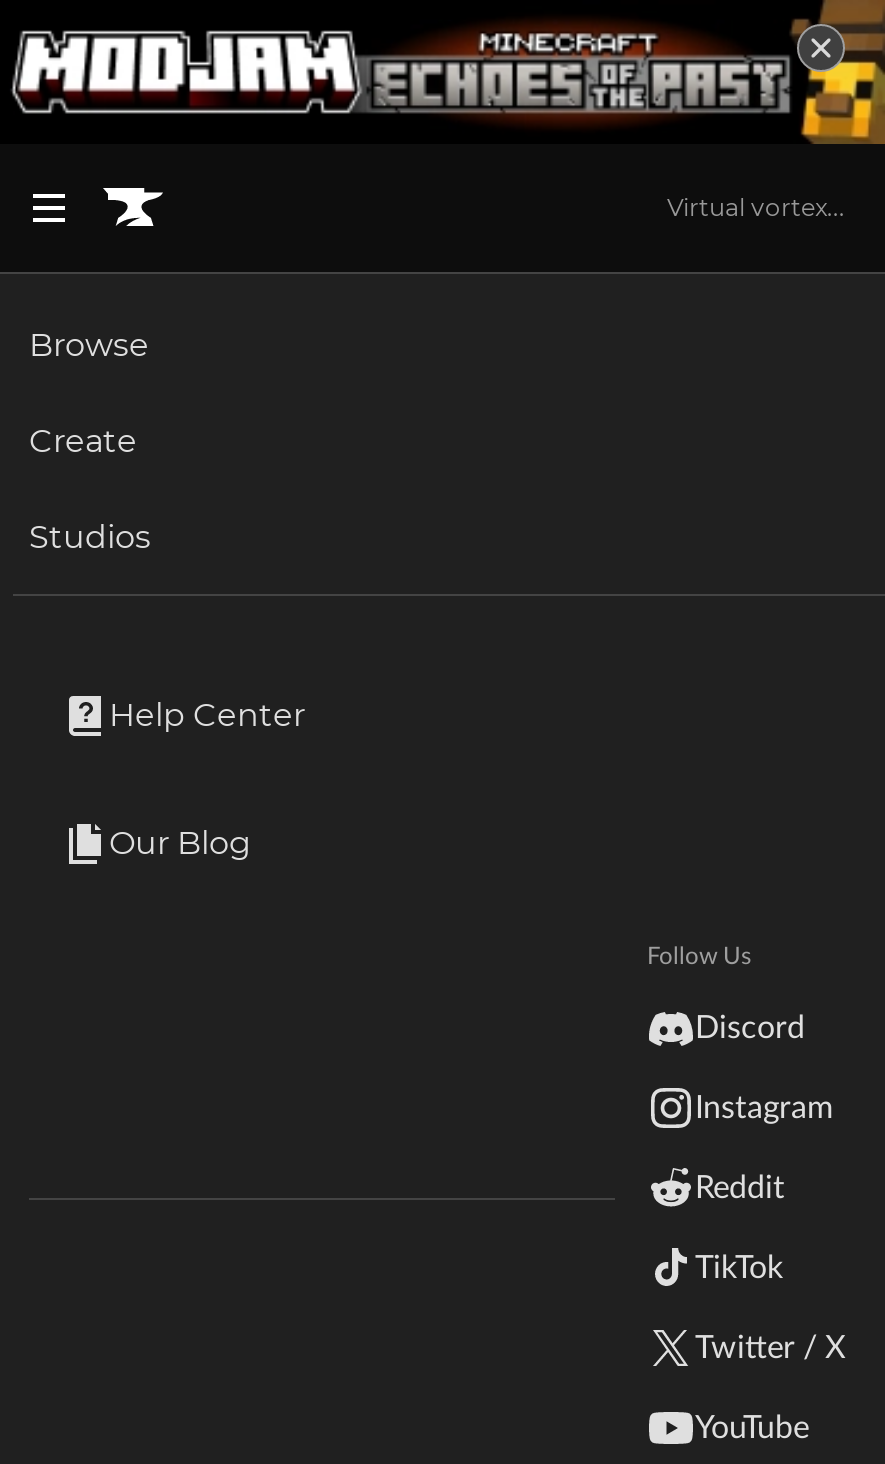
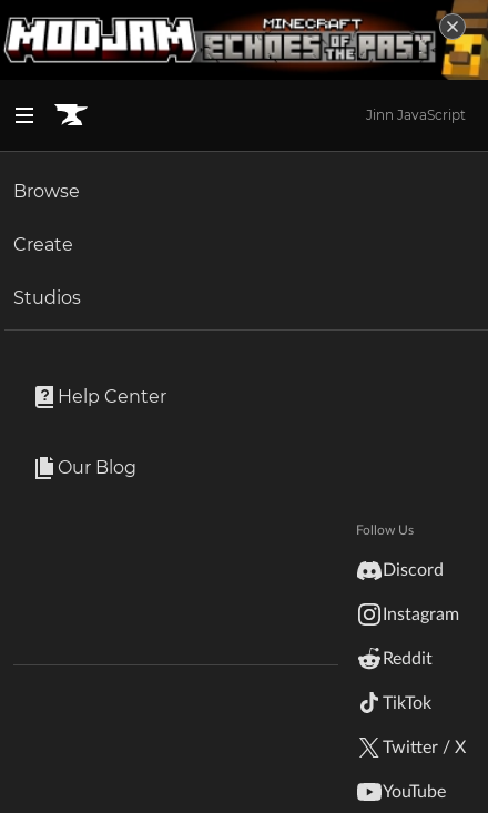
[667,191,845,221] Virtual vortex... -> [366,106,466,123] Jinn JavaScript

